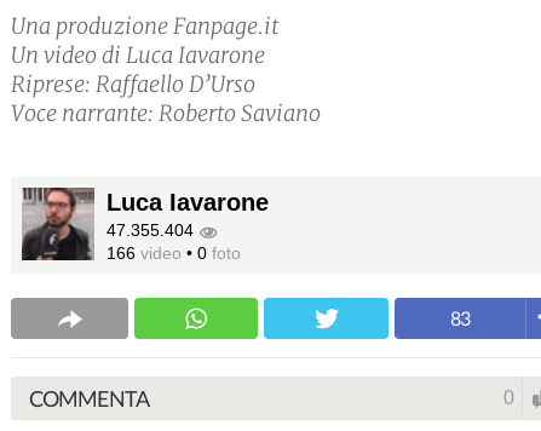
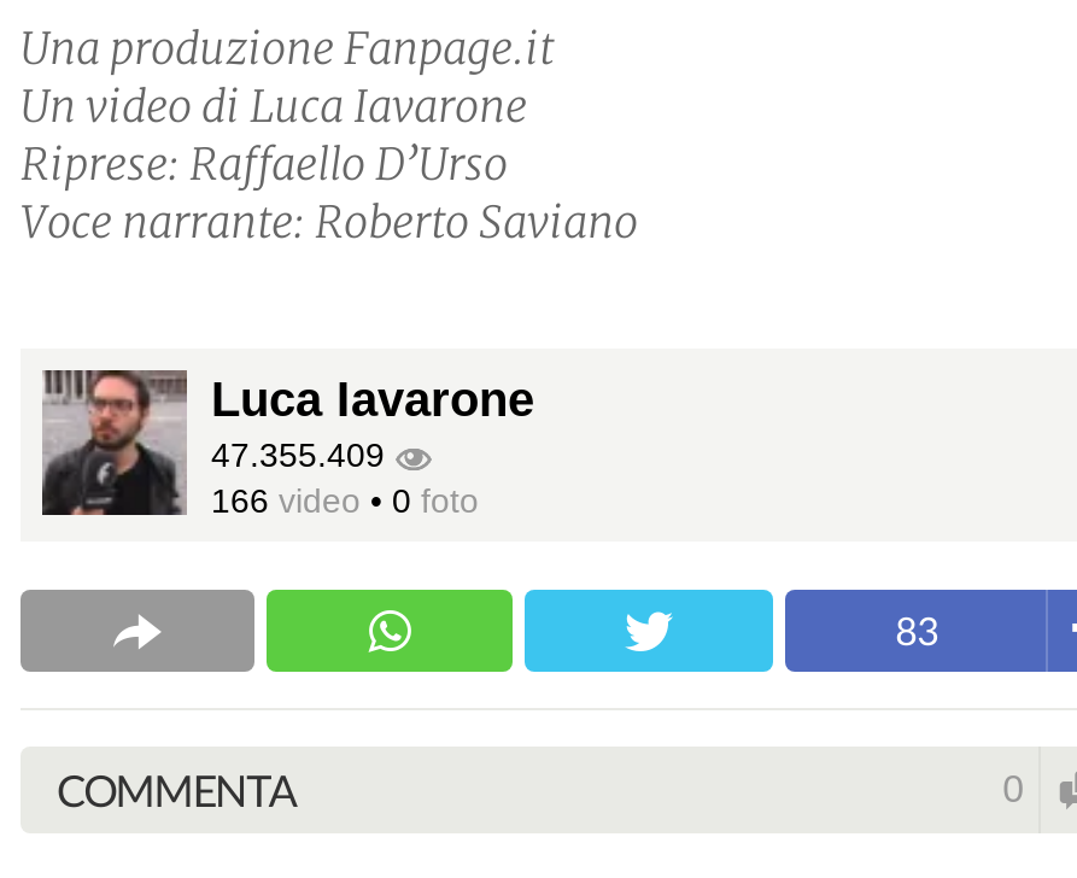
[107,221,194,240] 47.355.404 -> [211,436,385,475] 47.355.409

